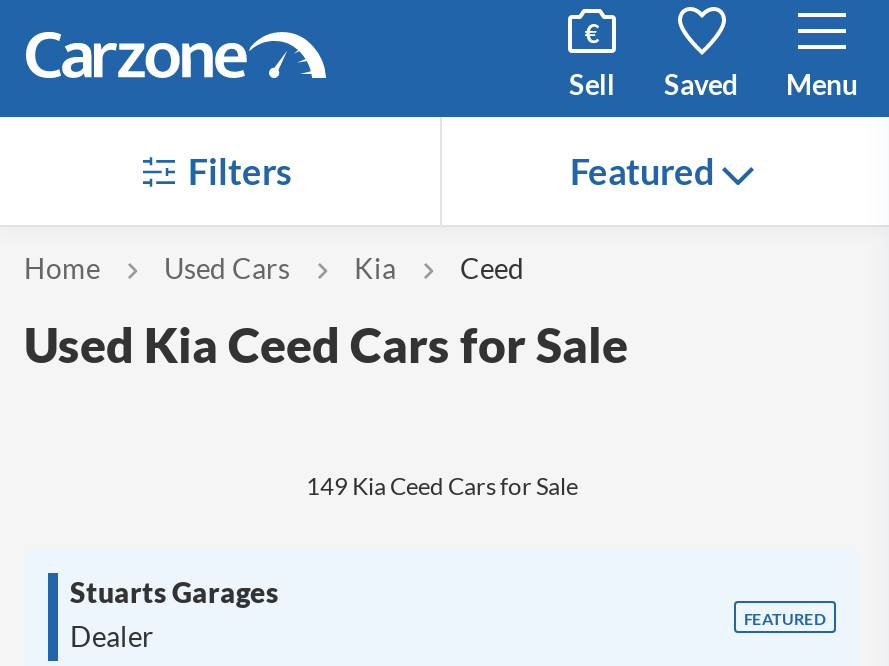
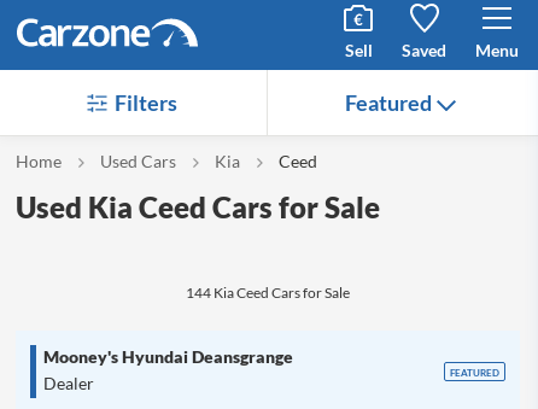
[306,471,578,501] 149 Kia Ceed Cars for Sale -> [186,284,350,302] 144 Kia Ceed Cars for Sale
[70,575,278,609] Stuarts Garages -> [43,346,293,367] Mooney's Hyundai Deansgrange

